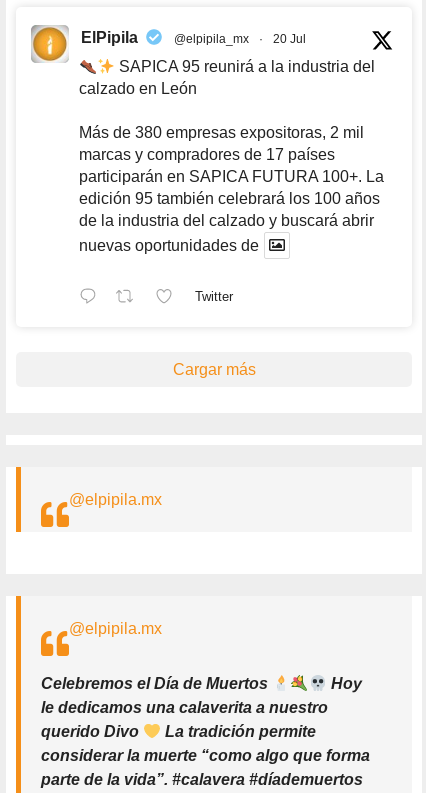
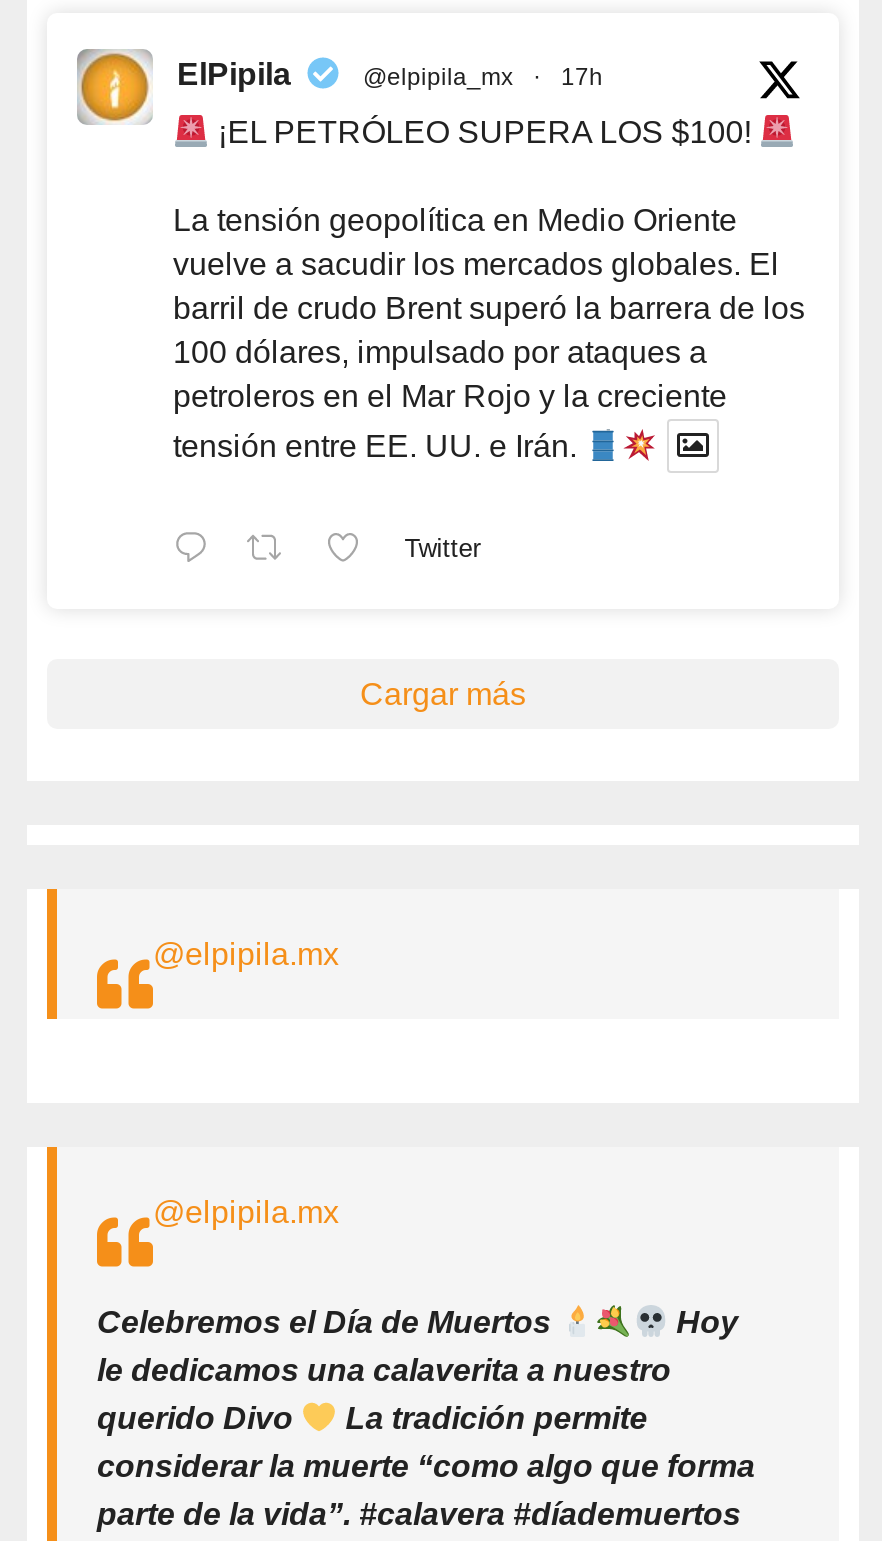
[273,32,306,46] 20 Jul -> [561,64,603,92] 17h
[79,58,375,97] SAPICA 95 reunirá a la industria del | calzado en León -> [209,116,759,150] ¡EL PETRÓLEO SUPERA LOS $100!
[79,124,384,229] Más de 380 empresas expositoras, 2 mil | marcas y compradores de 17 países | participarán en SAPICA FUTURA 100+. La | edición 95 también celebrará los 100 años | de la industria del calzado y buscará abrir -> [173,204,805,414] La tensión geopolítica en Medio Oriente | vuelve a sacudir los mercados globales. El | barril de crudo Brent superó la barrera de los | 100 dólares, impulsado por ataques a | petroleros en el Mar Rojo y la creciente
[79,237,259,254] nuevas oportunidades de -> [173,430,585,464] tensión entre EE. UU. e Irán.

